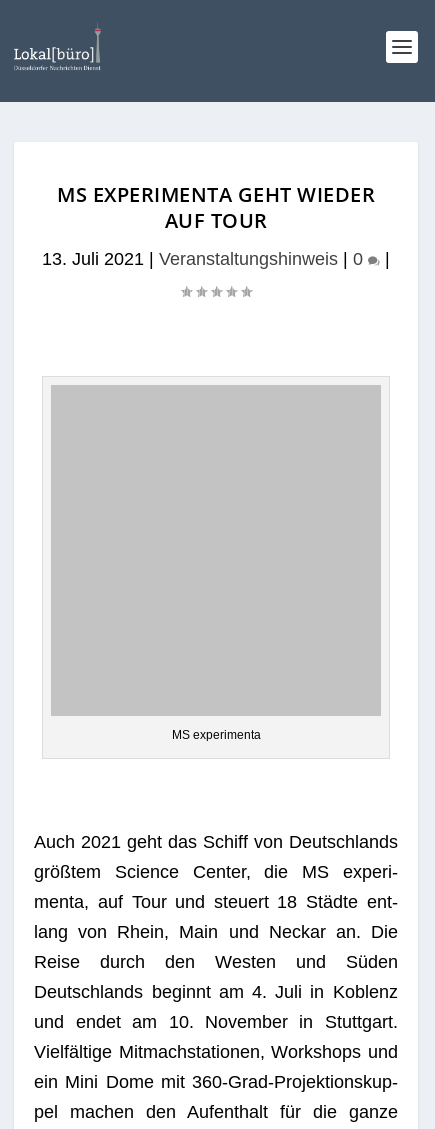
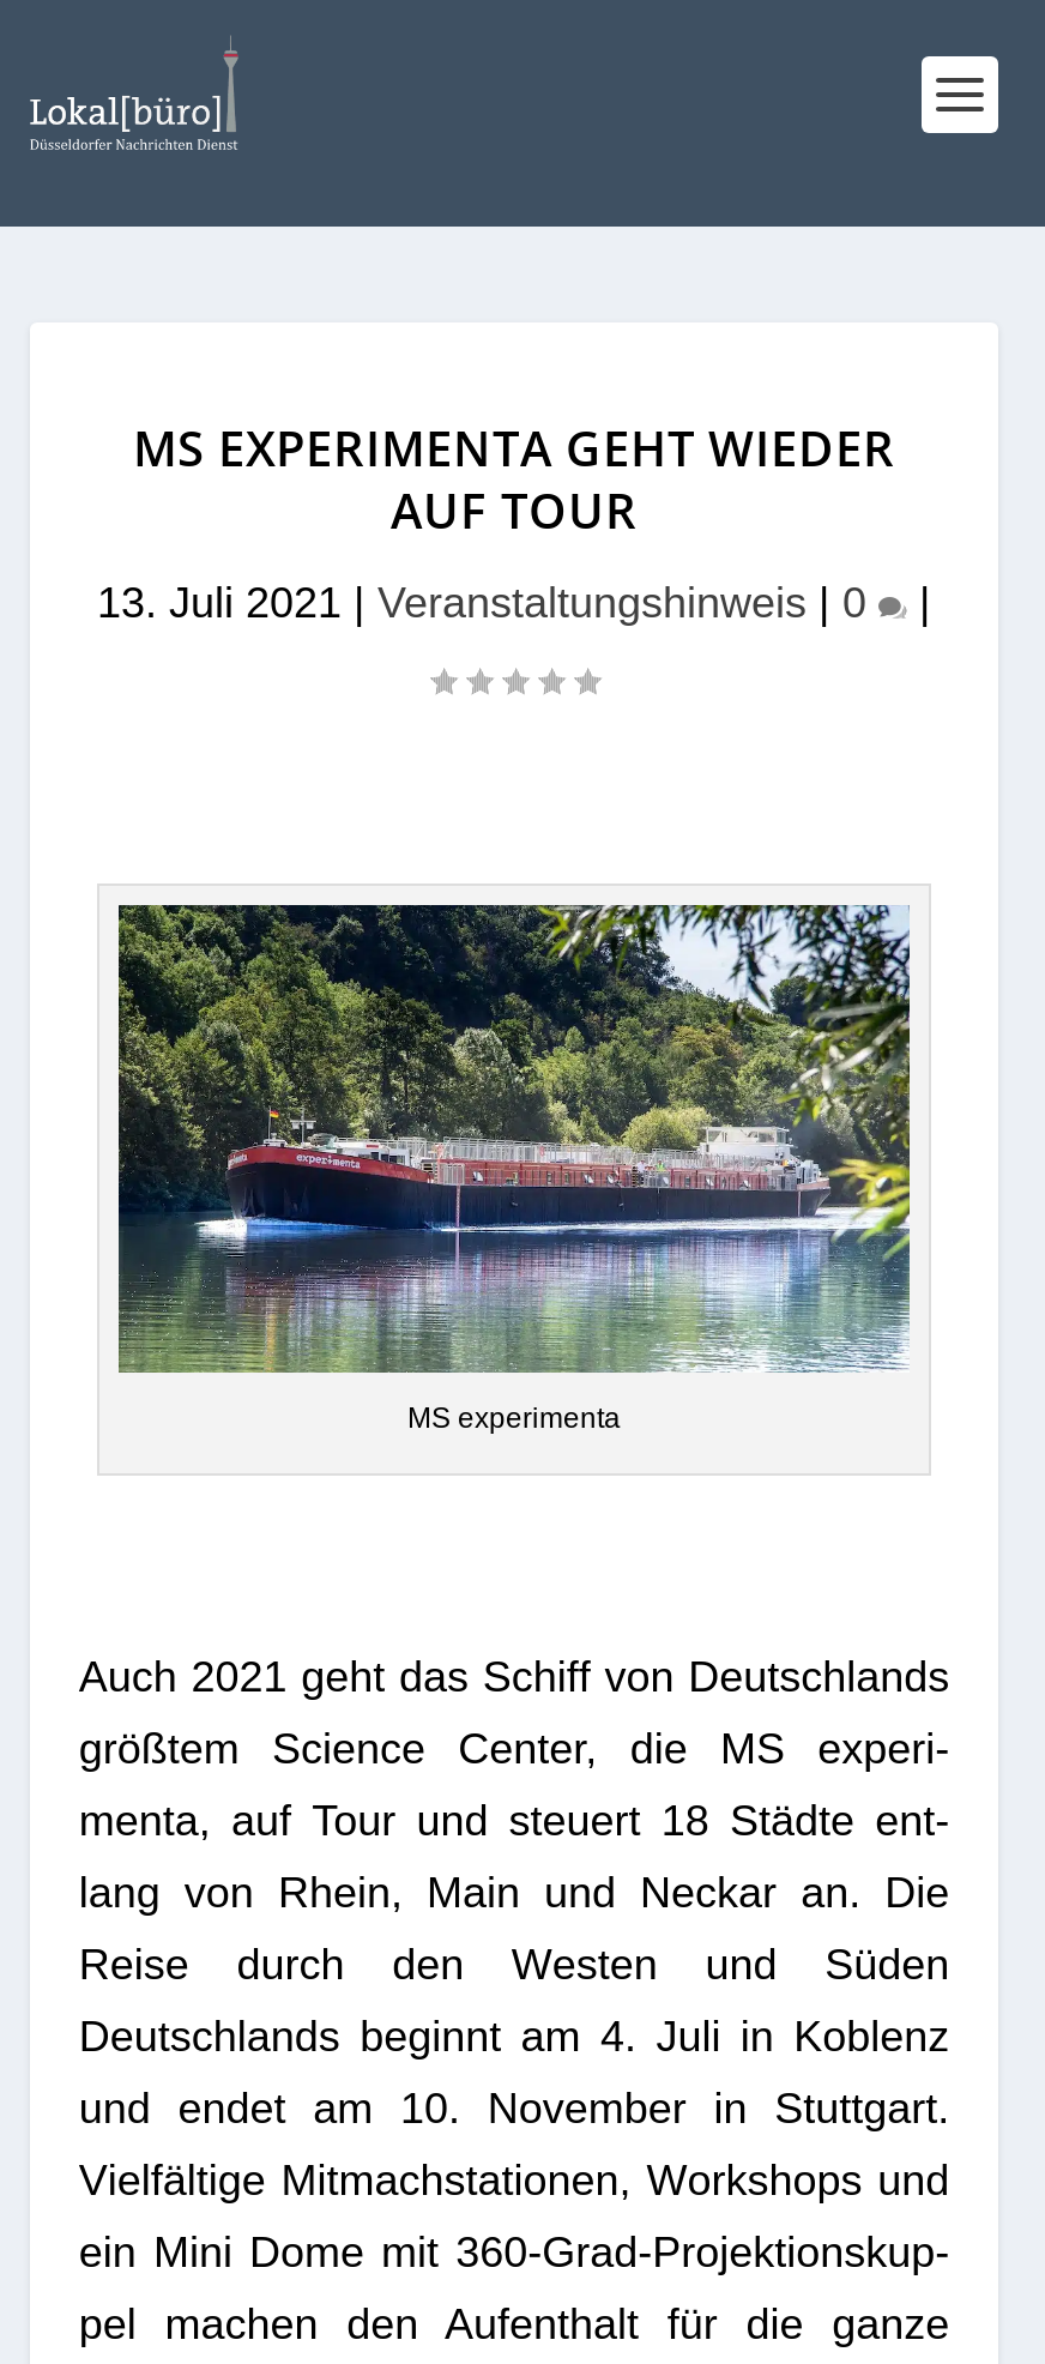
none -> [116,905,912,1373] [image]

